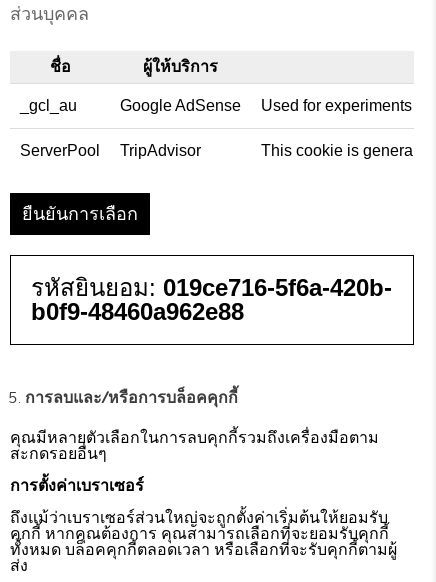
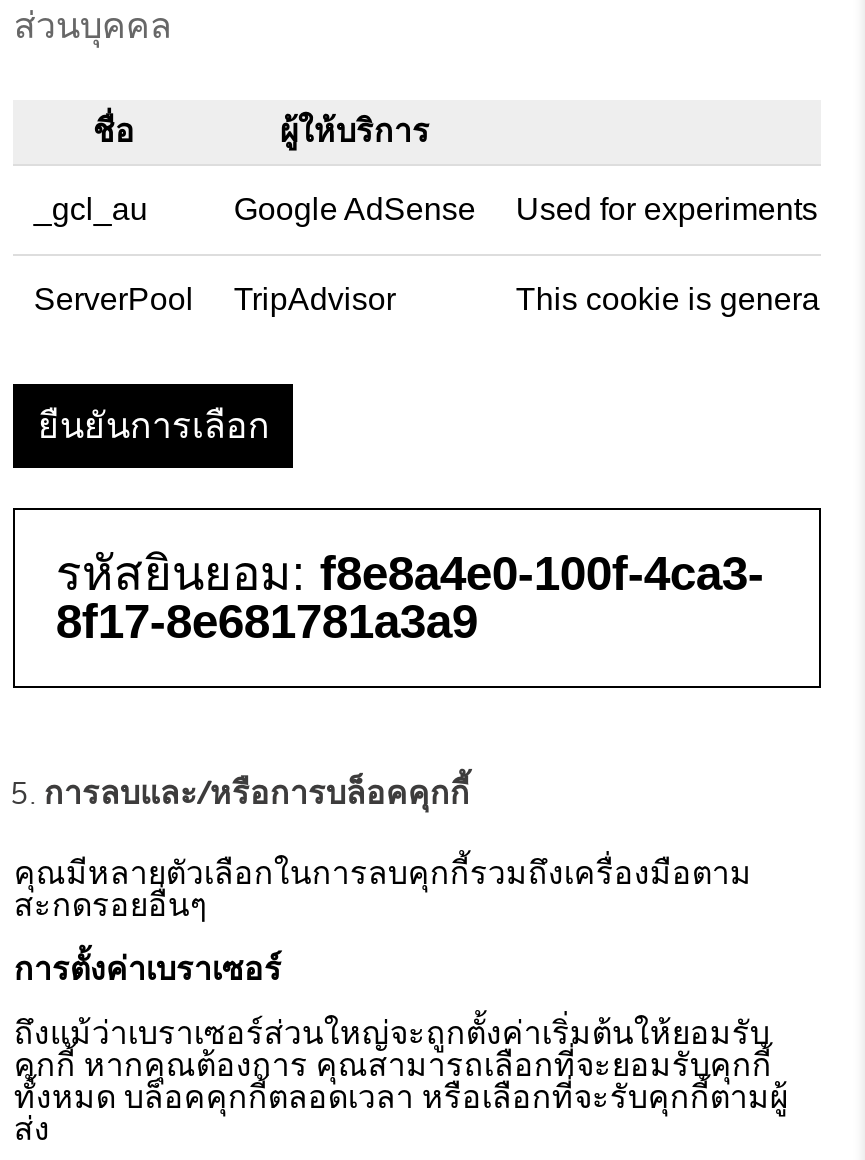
[31,274,392,325] รหัสยินยอม: 019ce716-5f6a-420b- | b0f9-48460a962e88 -> [56,546,764,648] รหัสยินยอม: f8e8a4e0-100f-4ca3- | 8f17-8e681781a3a9

